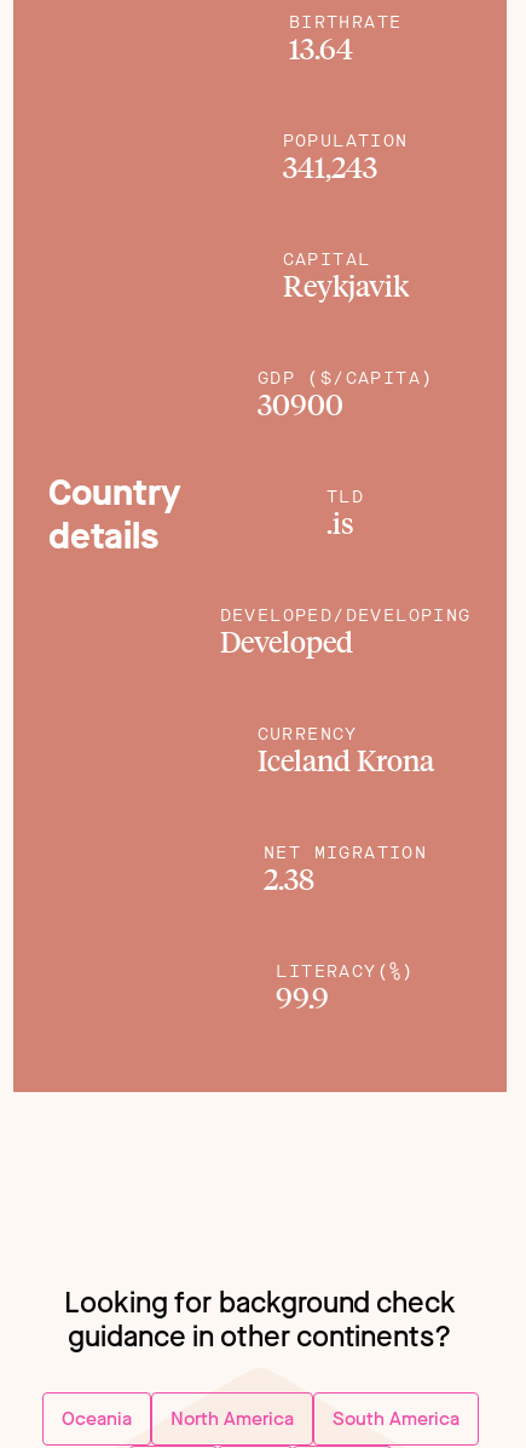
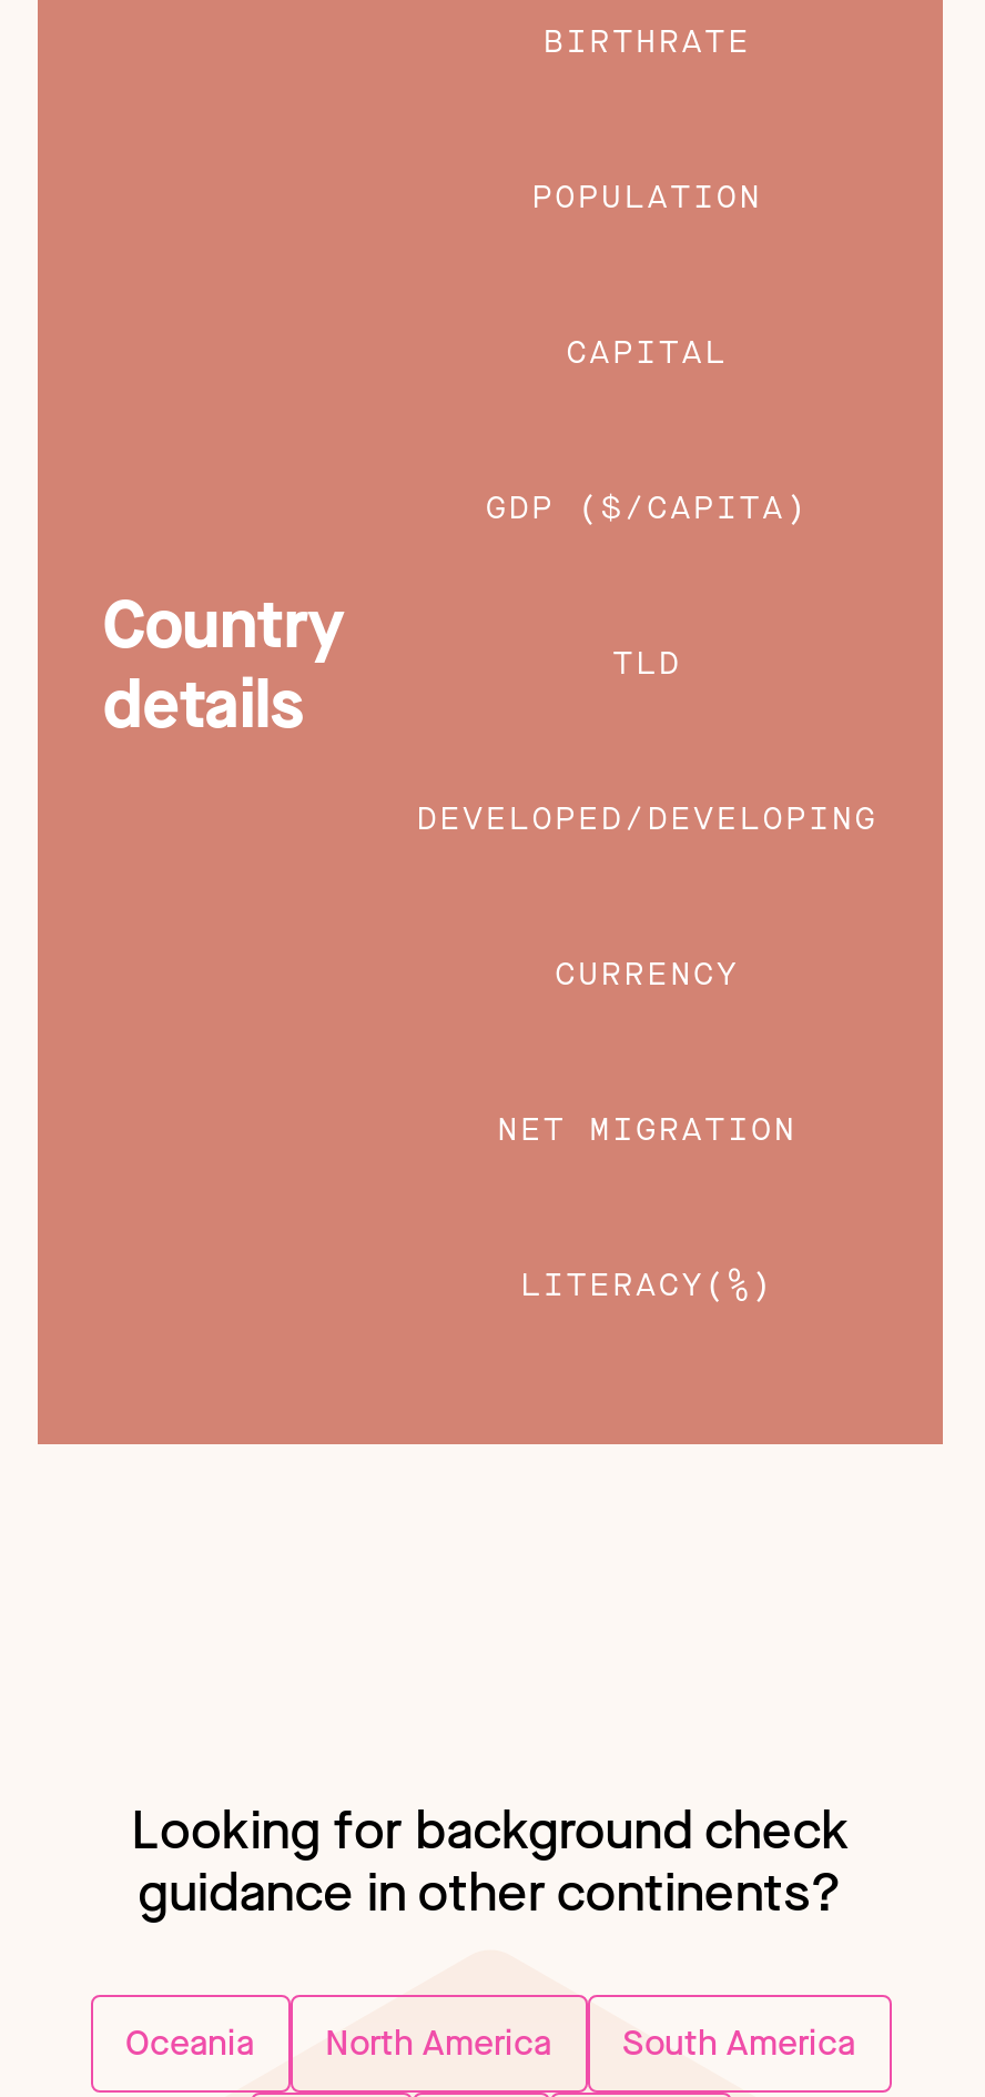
[289,29,353,68] 13.64 -> none
[283,148,377,186] 341,243 -> none
[283,266,408,305] Reykjavik -> none
[257,385,343,424] 30900 -> none
[327,504,354,542] .is -> none
[220,622,353,661] Developed -> none
[257,741,434,780] Iceland Krona -> none
[264,860,315,898] 2.38 -> none
[276,978,330,1017] 99.9 -> none

